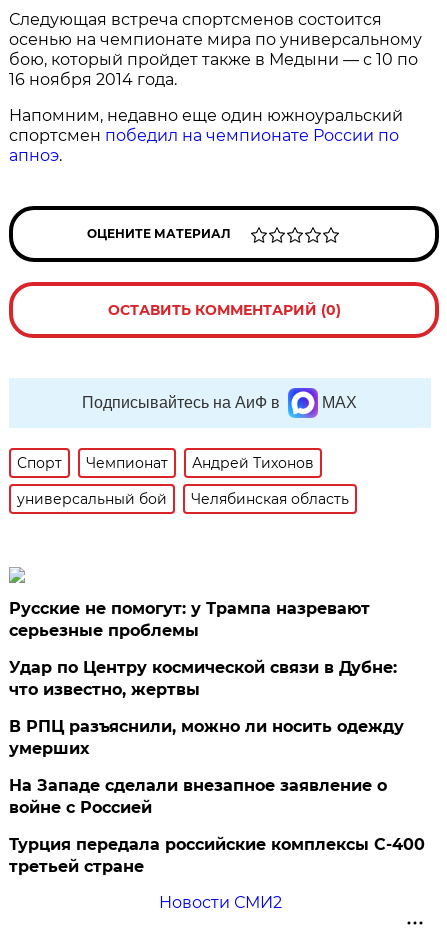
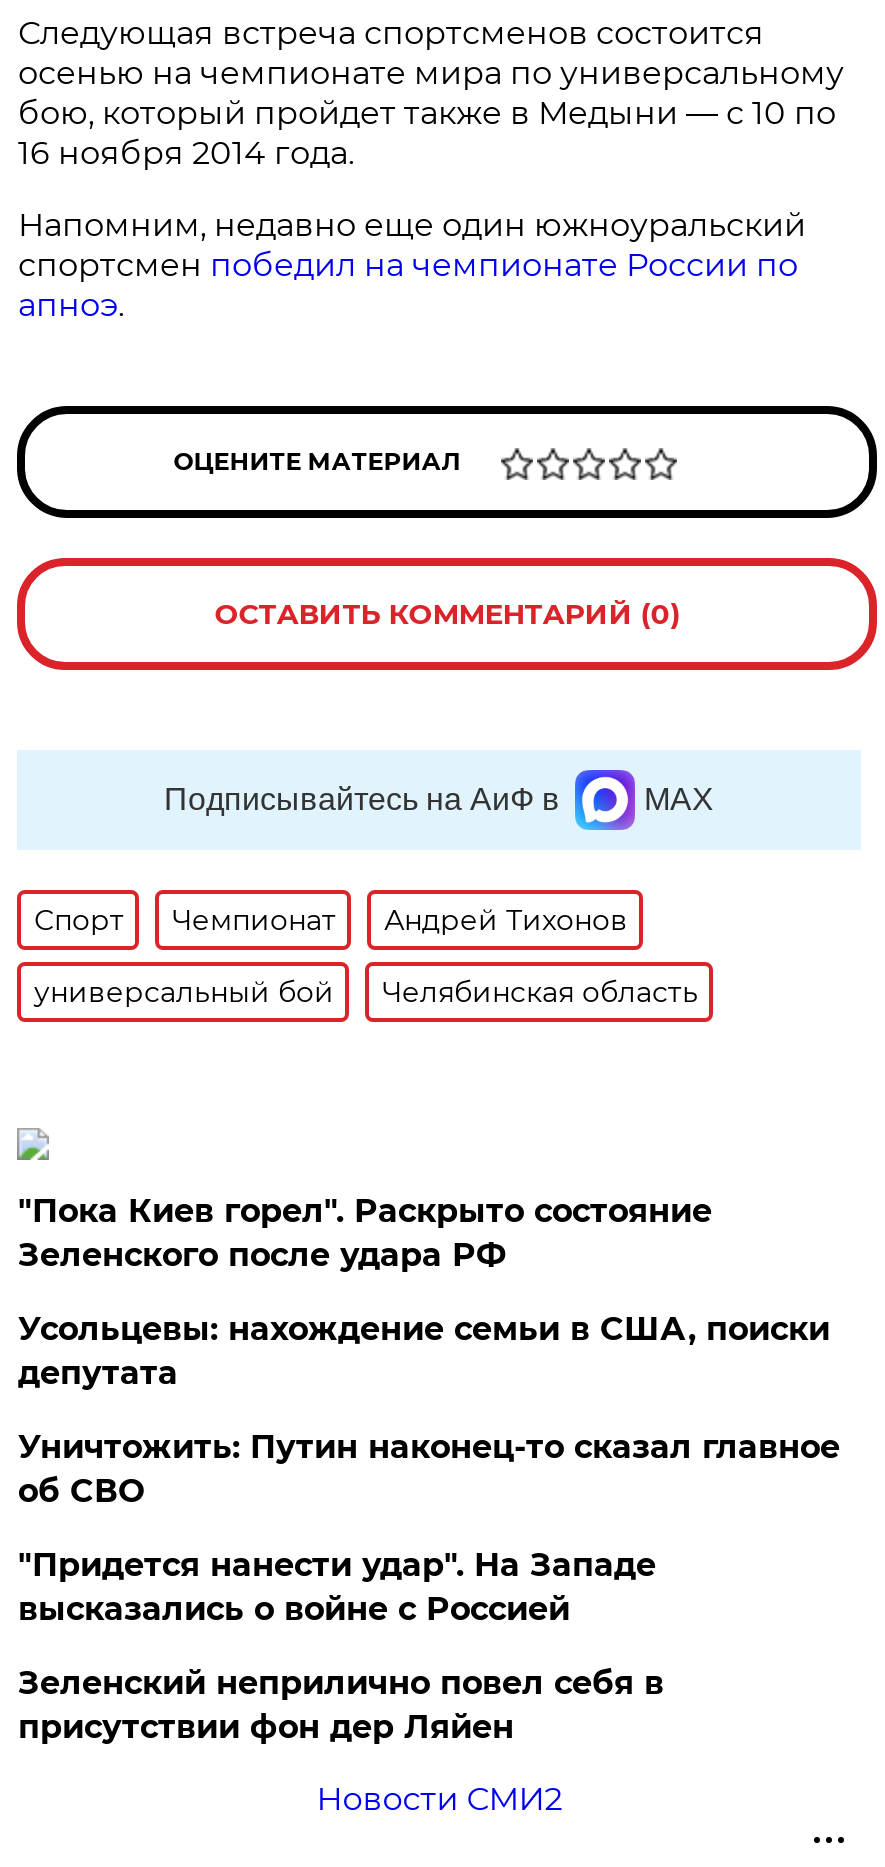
[9,599,370,640] Русские не помогут: у Трампа назревают | серьезные проблемы -> [18,1192,712,1274] "Пока Киев горел". Раскрыто состояние | Зеленского после удара РФ
[9,658,397,699] Удар по Центру космической связи в Дубне: | что известно, жертвы -> [18,1310,830,1392] Усольцевы: нахождение семьи в США, поиски | депутата
[9,717,404,758] В РПЦ разъяснили, можно ли носить одежду | умерших -> [18,1428,840,1510] Уничтожить: Путин наконец-то сказал главное | об СВО
[9,776,387,817] На Западе сделали внезапное заявление о | войне с Россией -> [18,1546,656,1628] "Придется нанести удар". На Западе | высказались о войне с Россией
[9,835,425,876] Турция передала российские комплексы С-400 | третьей стране -> [18,1664,664,1746] Зеленский неприлично повел cебя в | присутствии фон дер Ляйен

